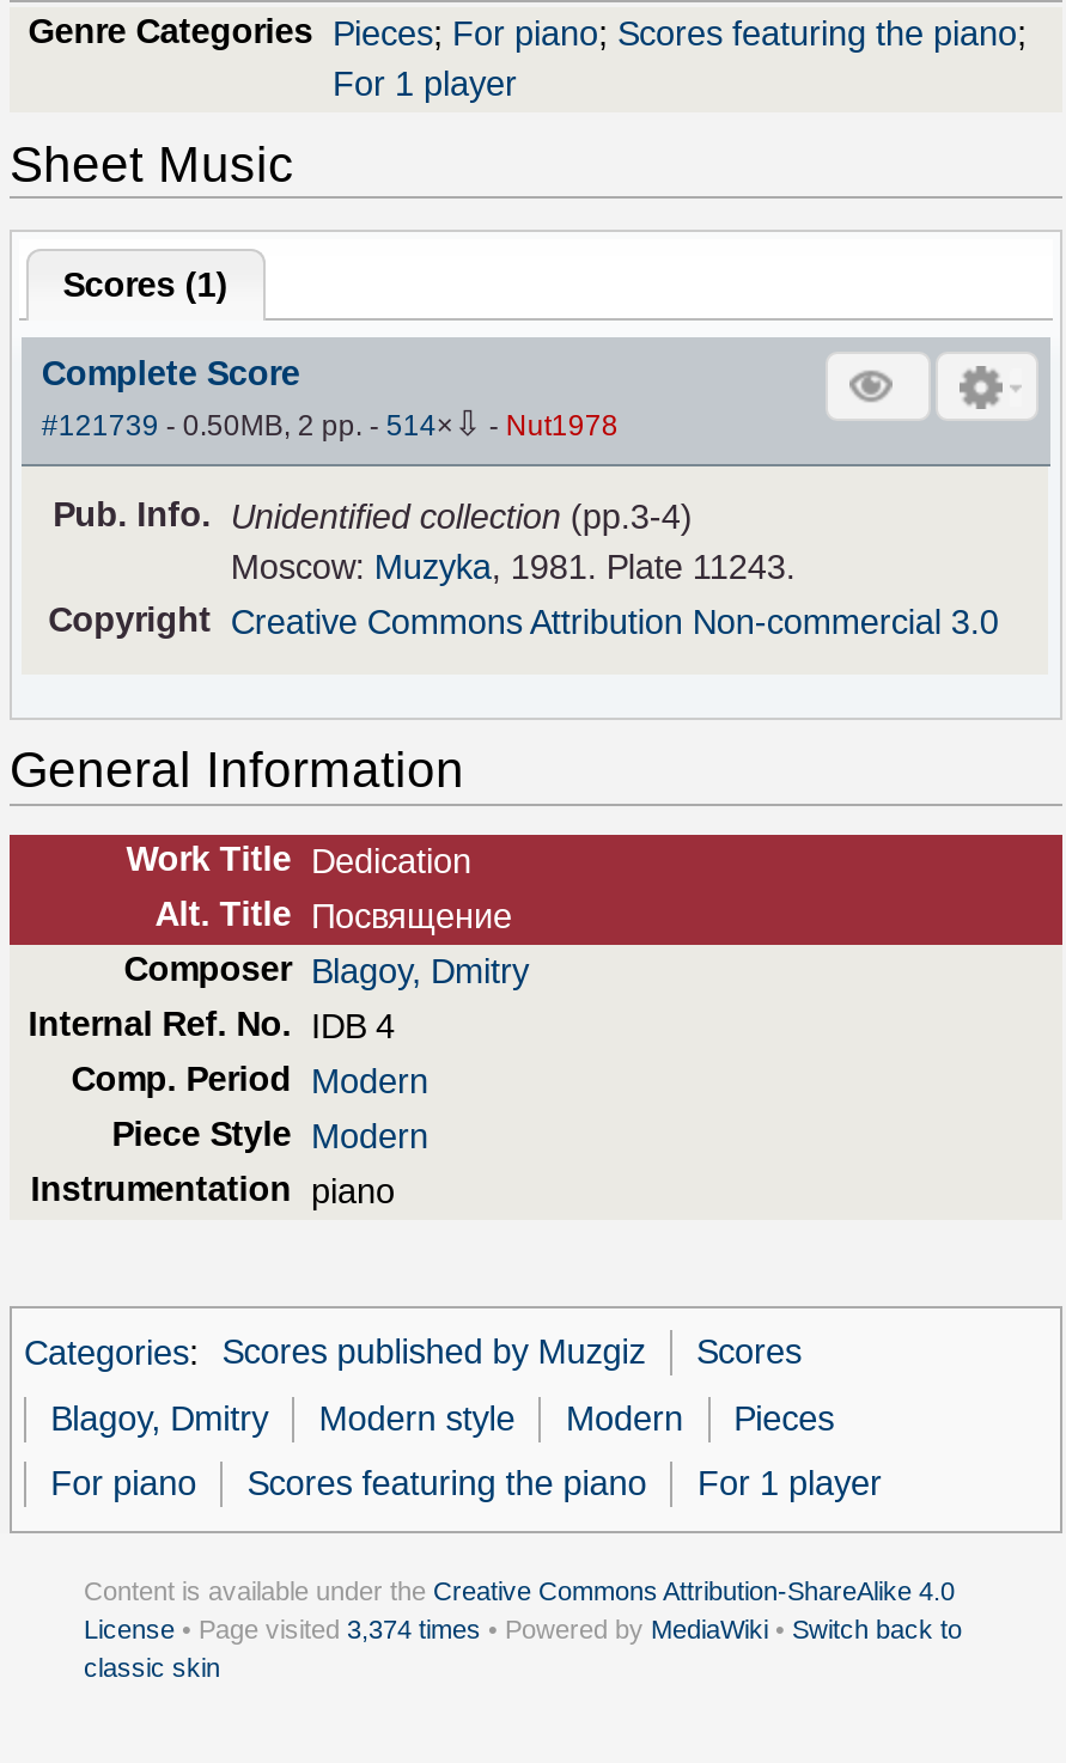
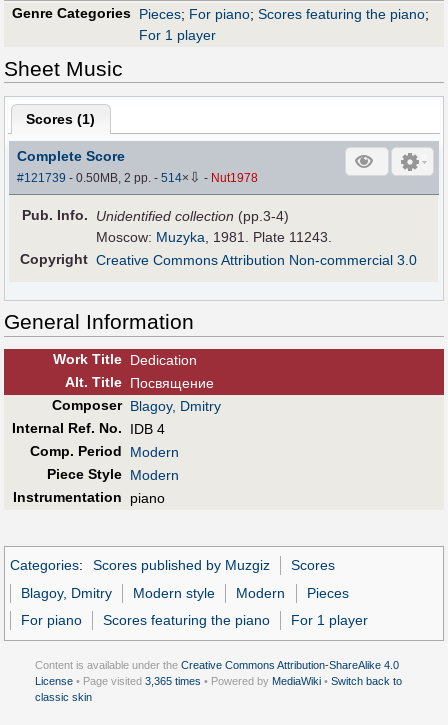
[84,1615,962,1643] License • Page visited 3,374 times • Powered by MediaWiki • Switch back to -> [35,675,402,687] License • Page visited 3,365 times • Powered by MediaWiki • Switch back to

